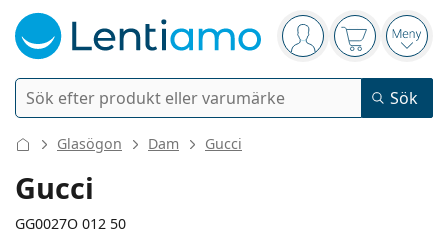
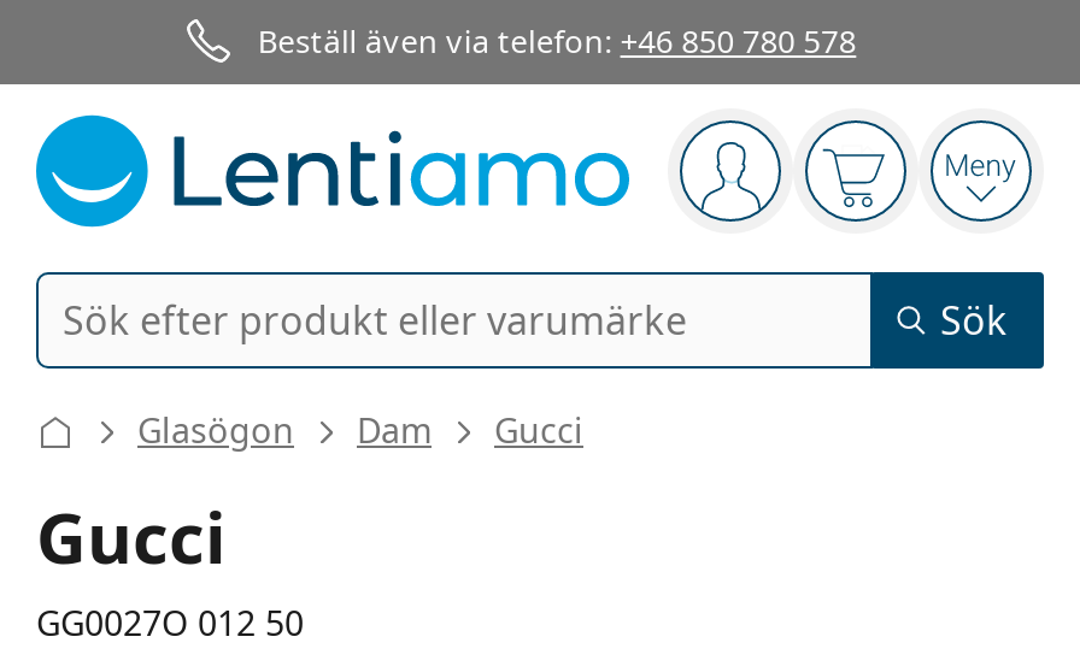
none -> [257,19,856,63] Beställ även via telefon: +46 850 780 578

